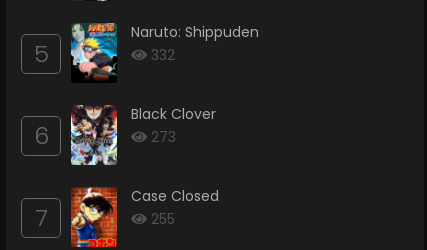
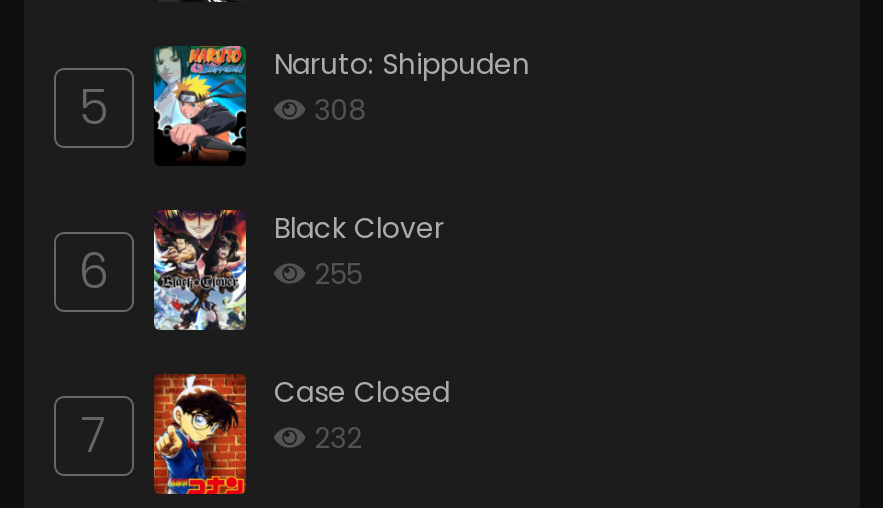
[151,45,175,65] 332 -> [314,91,366,131] 308
[151,127,176,147] 273 -> [314,255,362,295] 255
[151,209,175,229] 255 -> [314,419,362,459] 232

